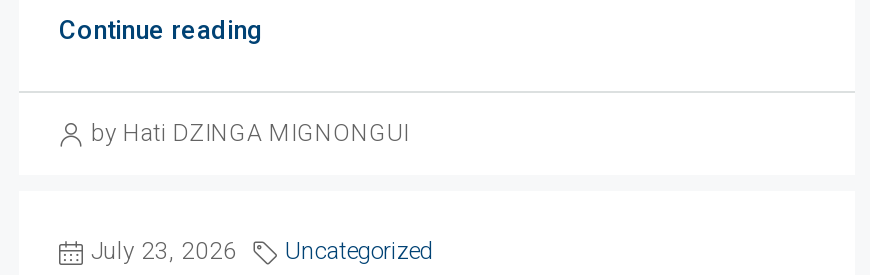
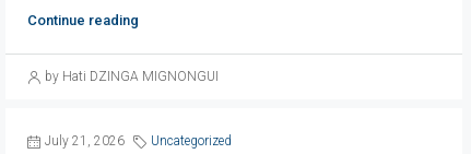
[91,237,433,265] July 23, 2026 Uncategorized -> [45,133,232,149] July 21, 2026 Uncategorized

